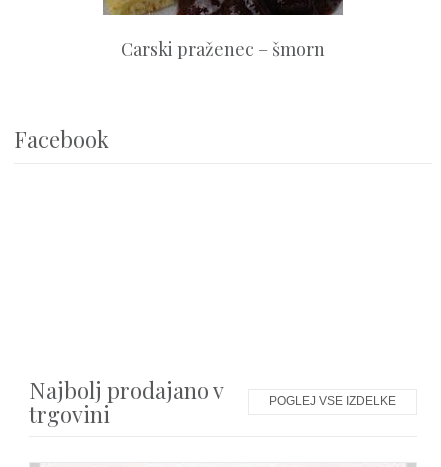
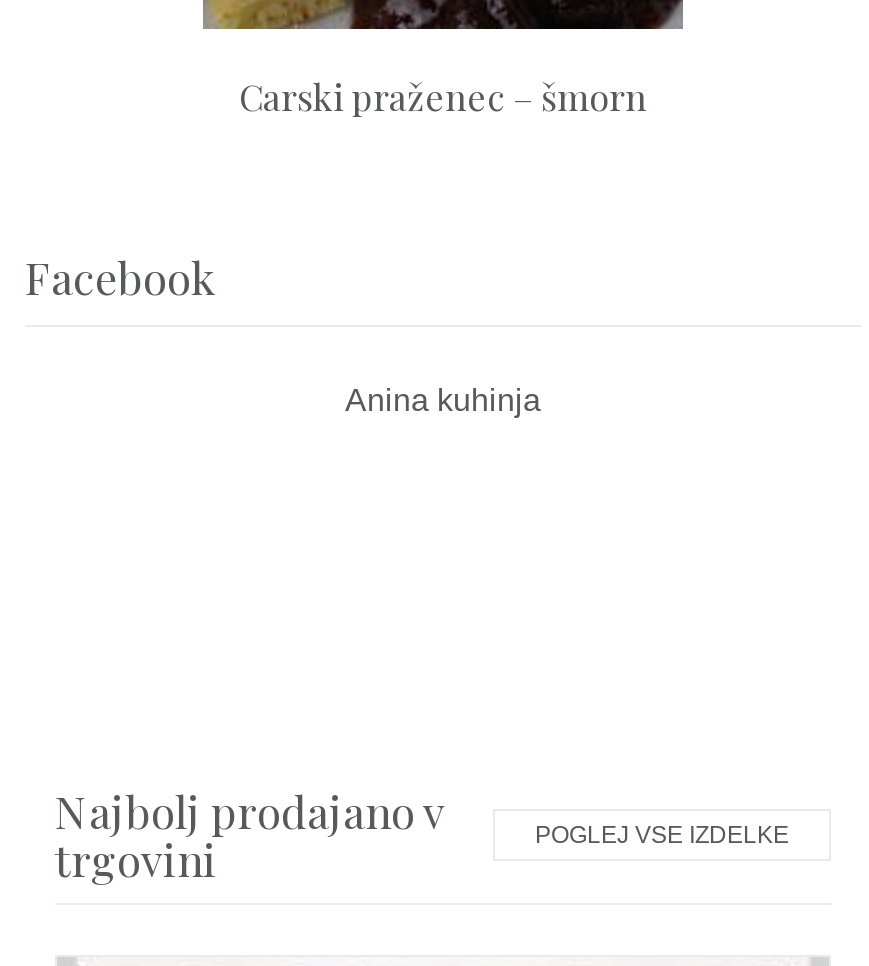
none -> [345,384,541,418] Anina kuhinja

